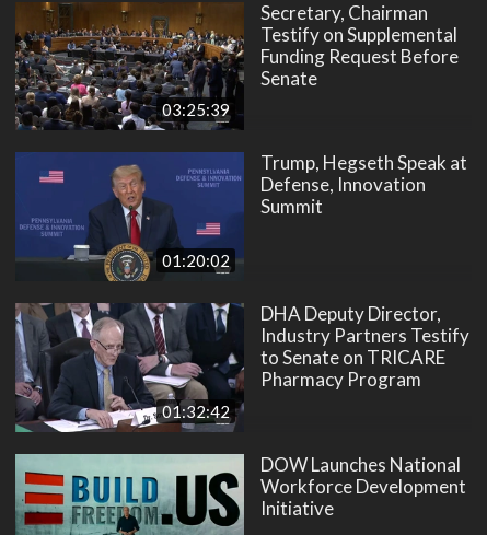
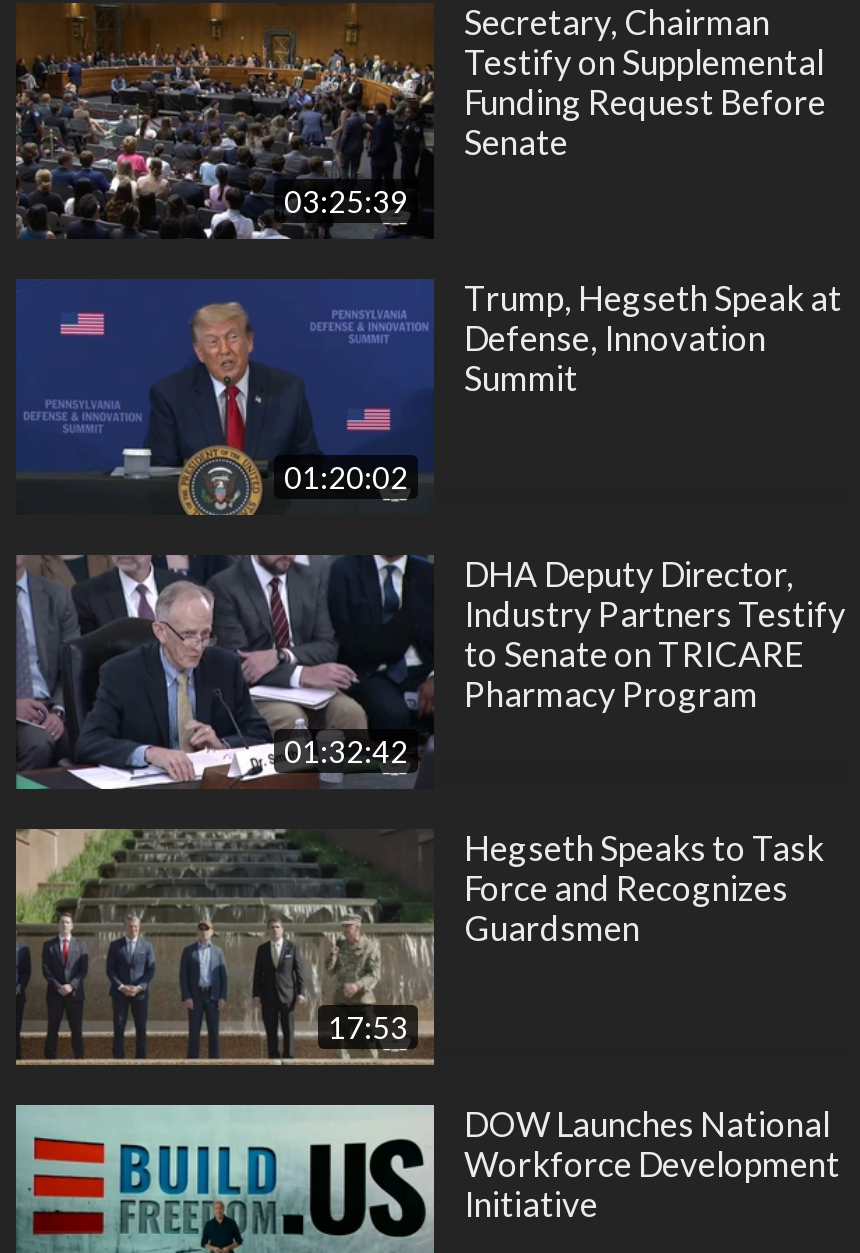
none -> [16,828,434,1066] [image] | 17:53
none -> [464,827,824,949] Hegseth Speaks to Task | Force and Recognizes | Guardsmen

